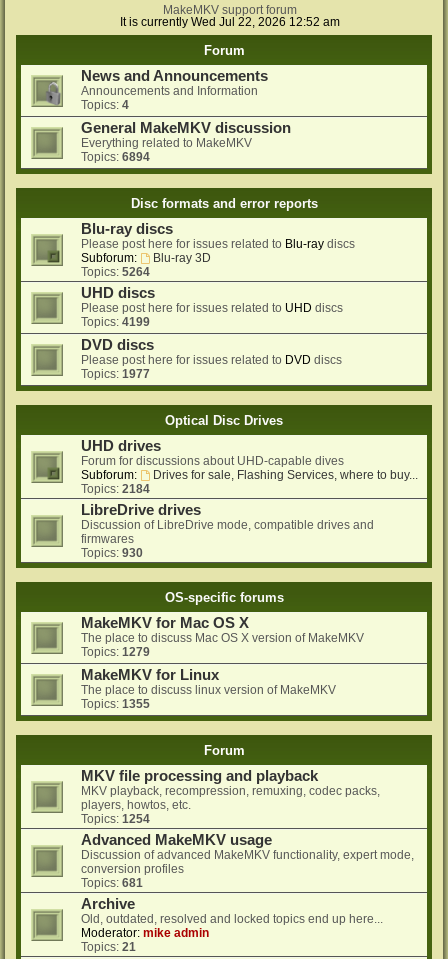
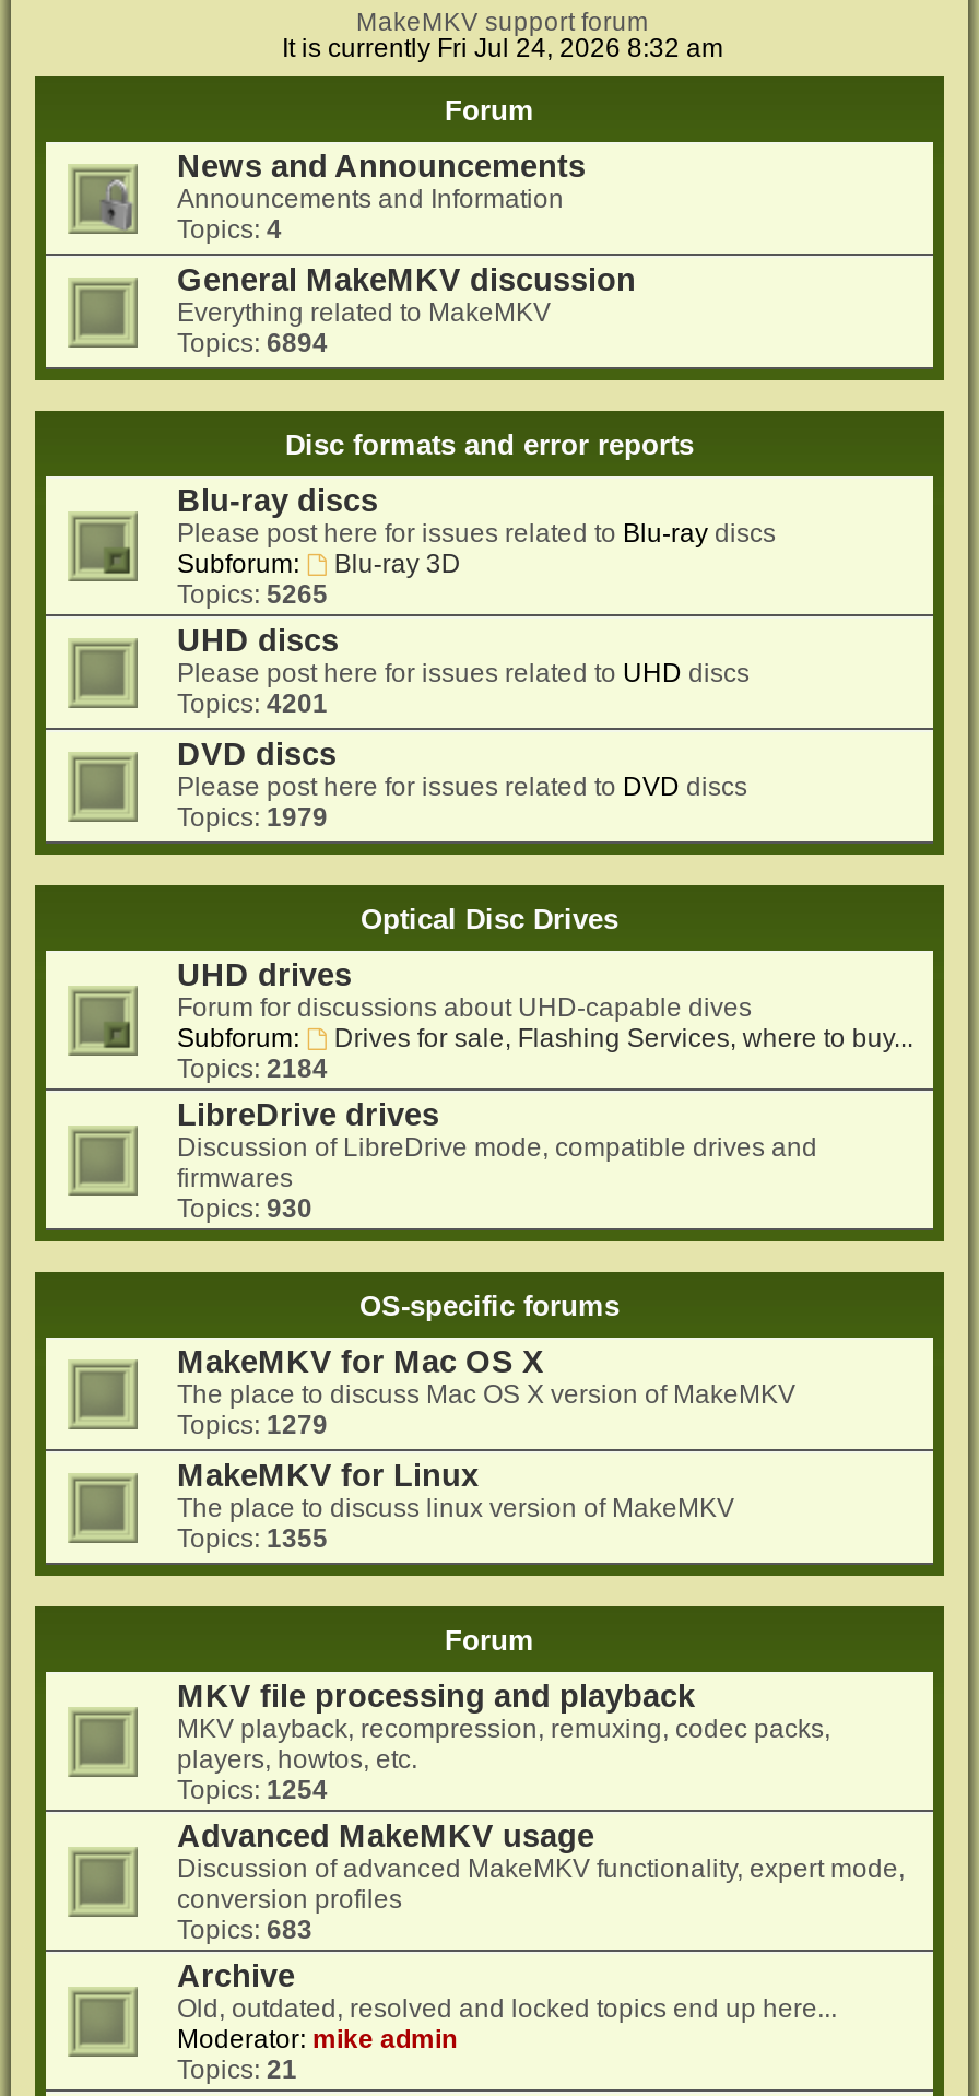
[120,15,340,29] It is currently Wed Jul 22, 2026 12:52 am -> [282,33,723,63] It is currently Fri Jul 24, 2026 8:32 am
[81,265,150,279] Topics: 5264 -> [177,579,328,610] Topics: 5265
[81,315,150,329] Topics: 4199 -> [177,688,328,719] Topics: 4201
[81,367,150,381] Topics: 1977 -> [177,802,328,833] Topics: 1979
[81,876,143,890] Topics: 681 -> [177,1915,312,1945] Topics: 683

